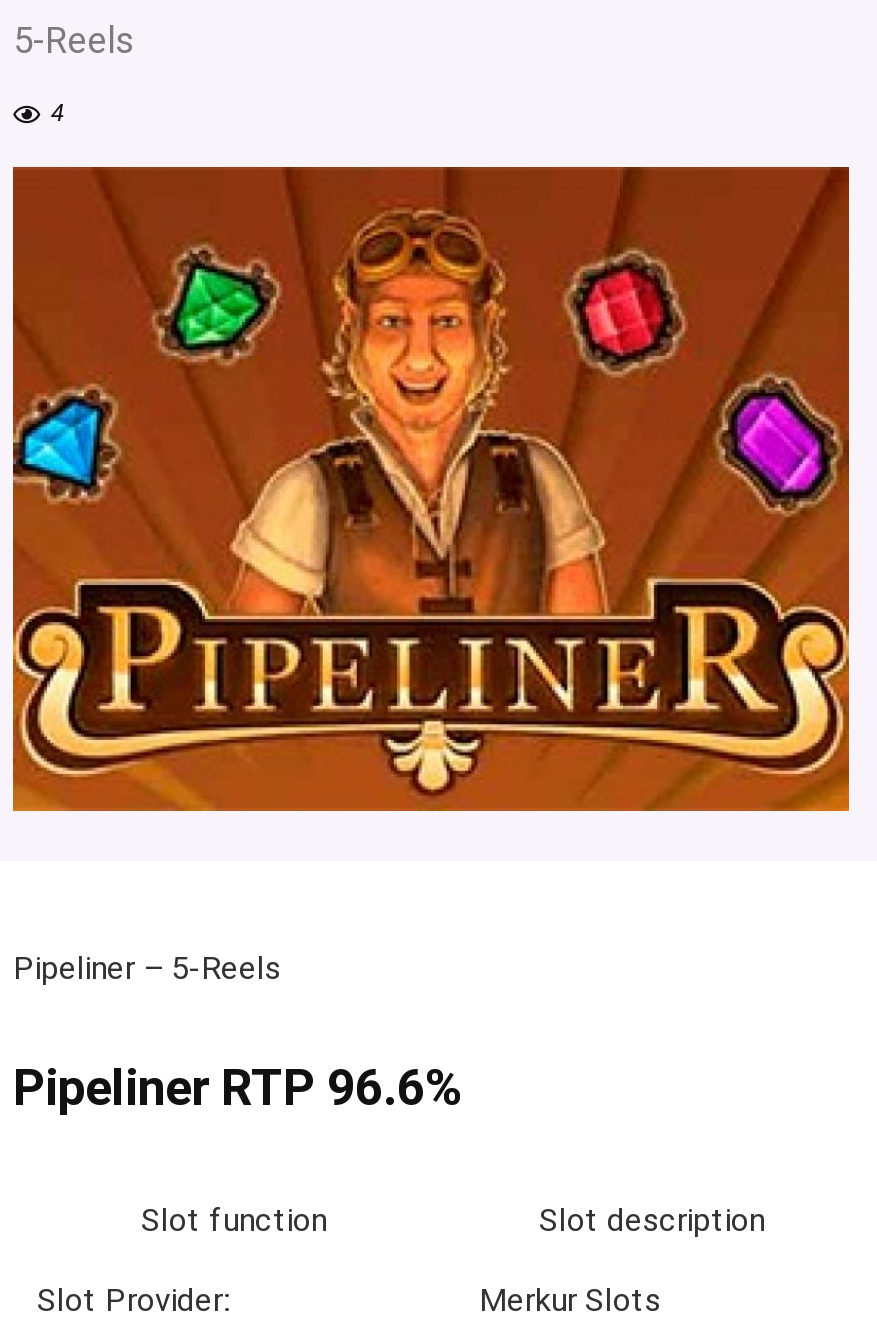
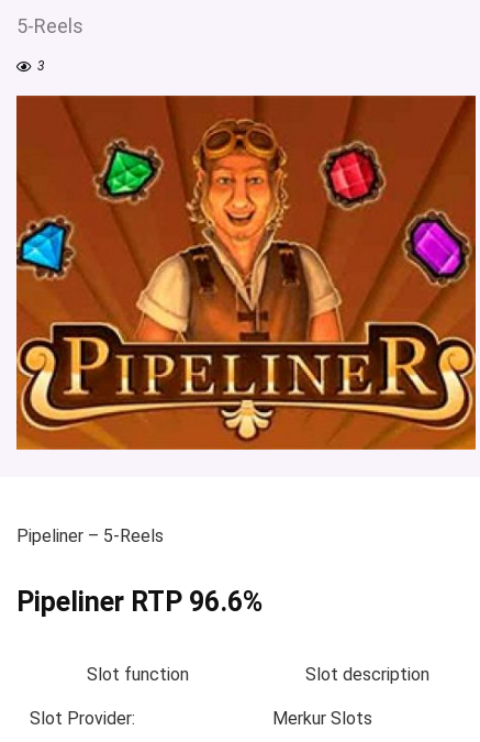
[51,99,65,127] 4 -> [37,58,45,74] 3

